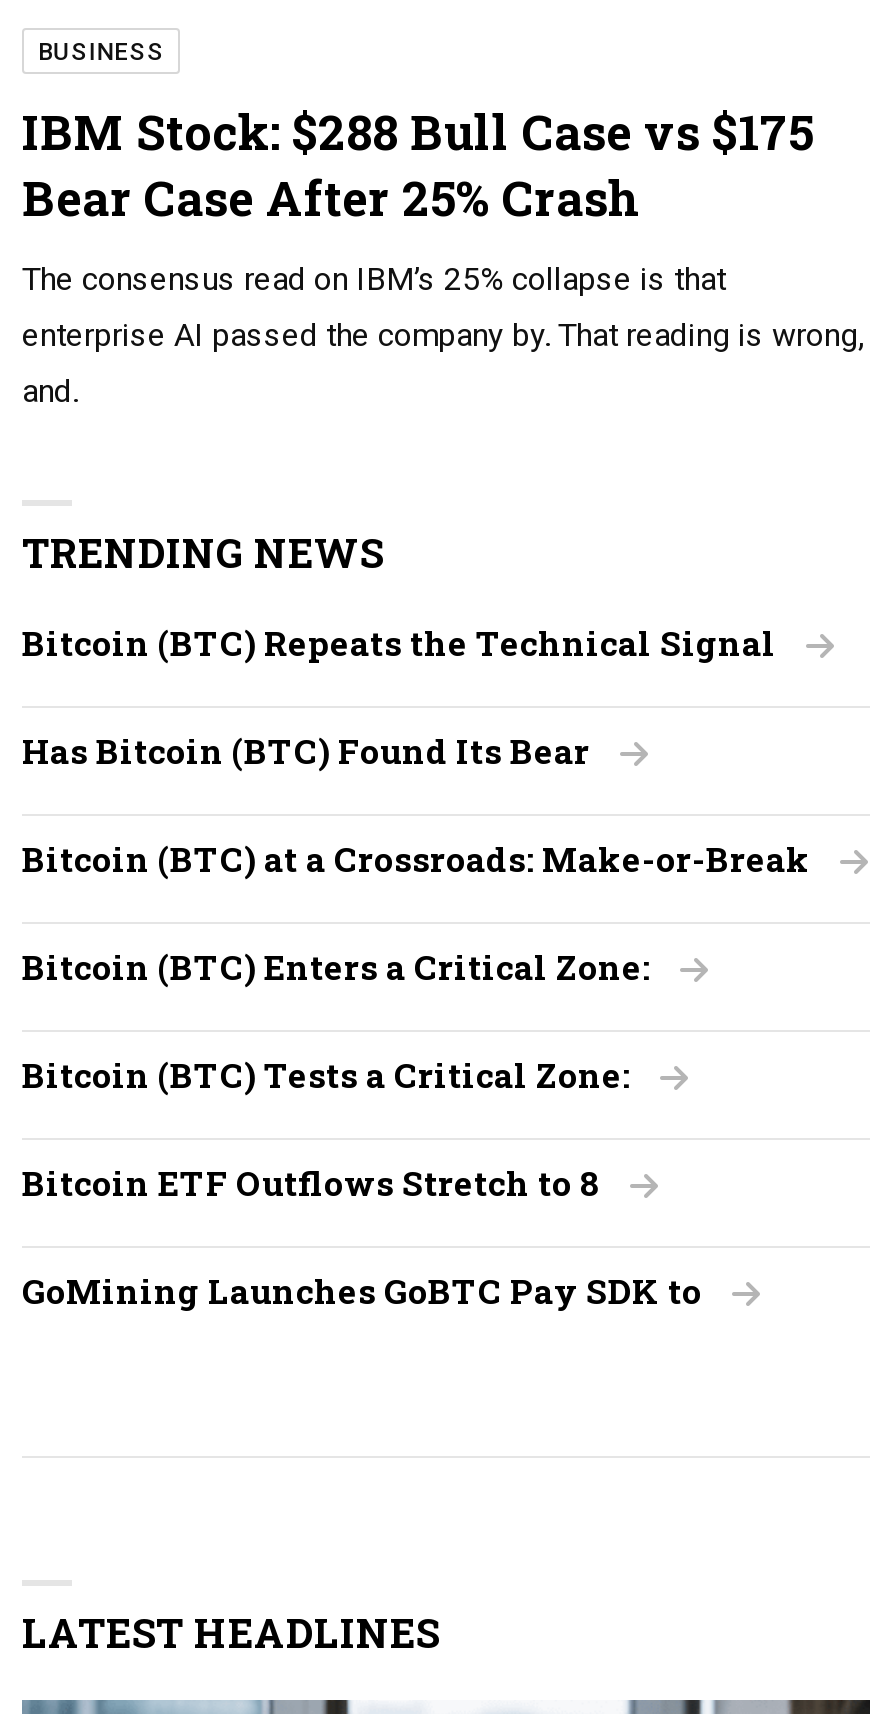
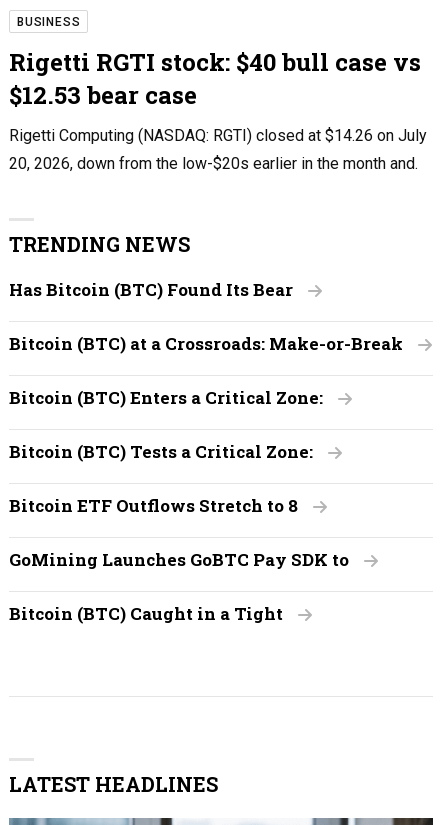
[22,99,864,409] IBM Stock: $288 Bull Case vs $175 | Bear Case After 25% Crash | The consensus read on IBM’s 25% collapse is that | enterprise AI passed the company by. That reading is wrong, | and. -> [9,46,427,173] Rigetti RGTI stock: $40 bull case vs | $12.53 bear case | Rigetti Computing (NASDAQ: RGTI) closed at $14.26 on July | 20, 2026, down from the low-$20s earlier in the month and.
[22,619,776,665] Bitcoin (BTC) Repeats the Technical Signal -> none
moved [22,727,810,1313] -> [9,278,403,571]: Has Bitcoin (BTC) Found Its Bear | Bitcoin (BTC) at a Crossroads: Make-or-Break | Bitcoin (BTC) Enters a Critical Zone: | Bitcoin (BTC) Tests a Critical Zone: | Bitcoin ETF Outflows Stretch to 8 | GoMining Launches GoBTC Pay SDK to
none -> [9,602,283,625] Bitcoin (BTC) Caught in a Tight

